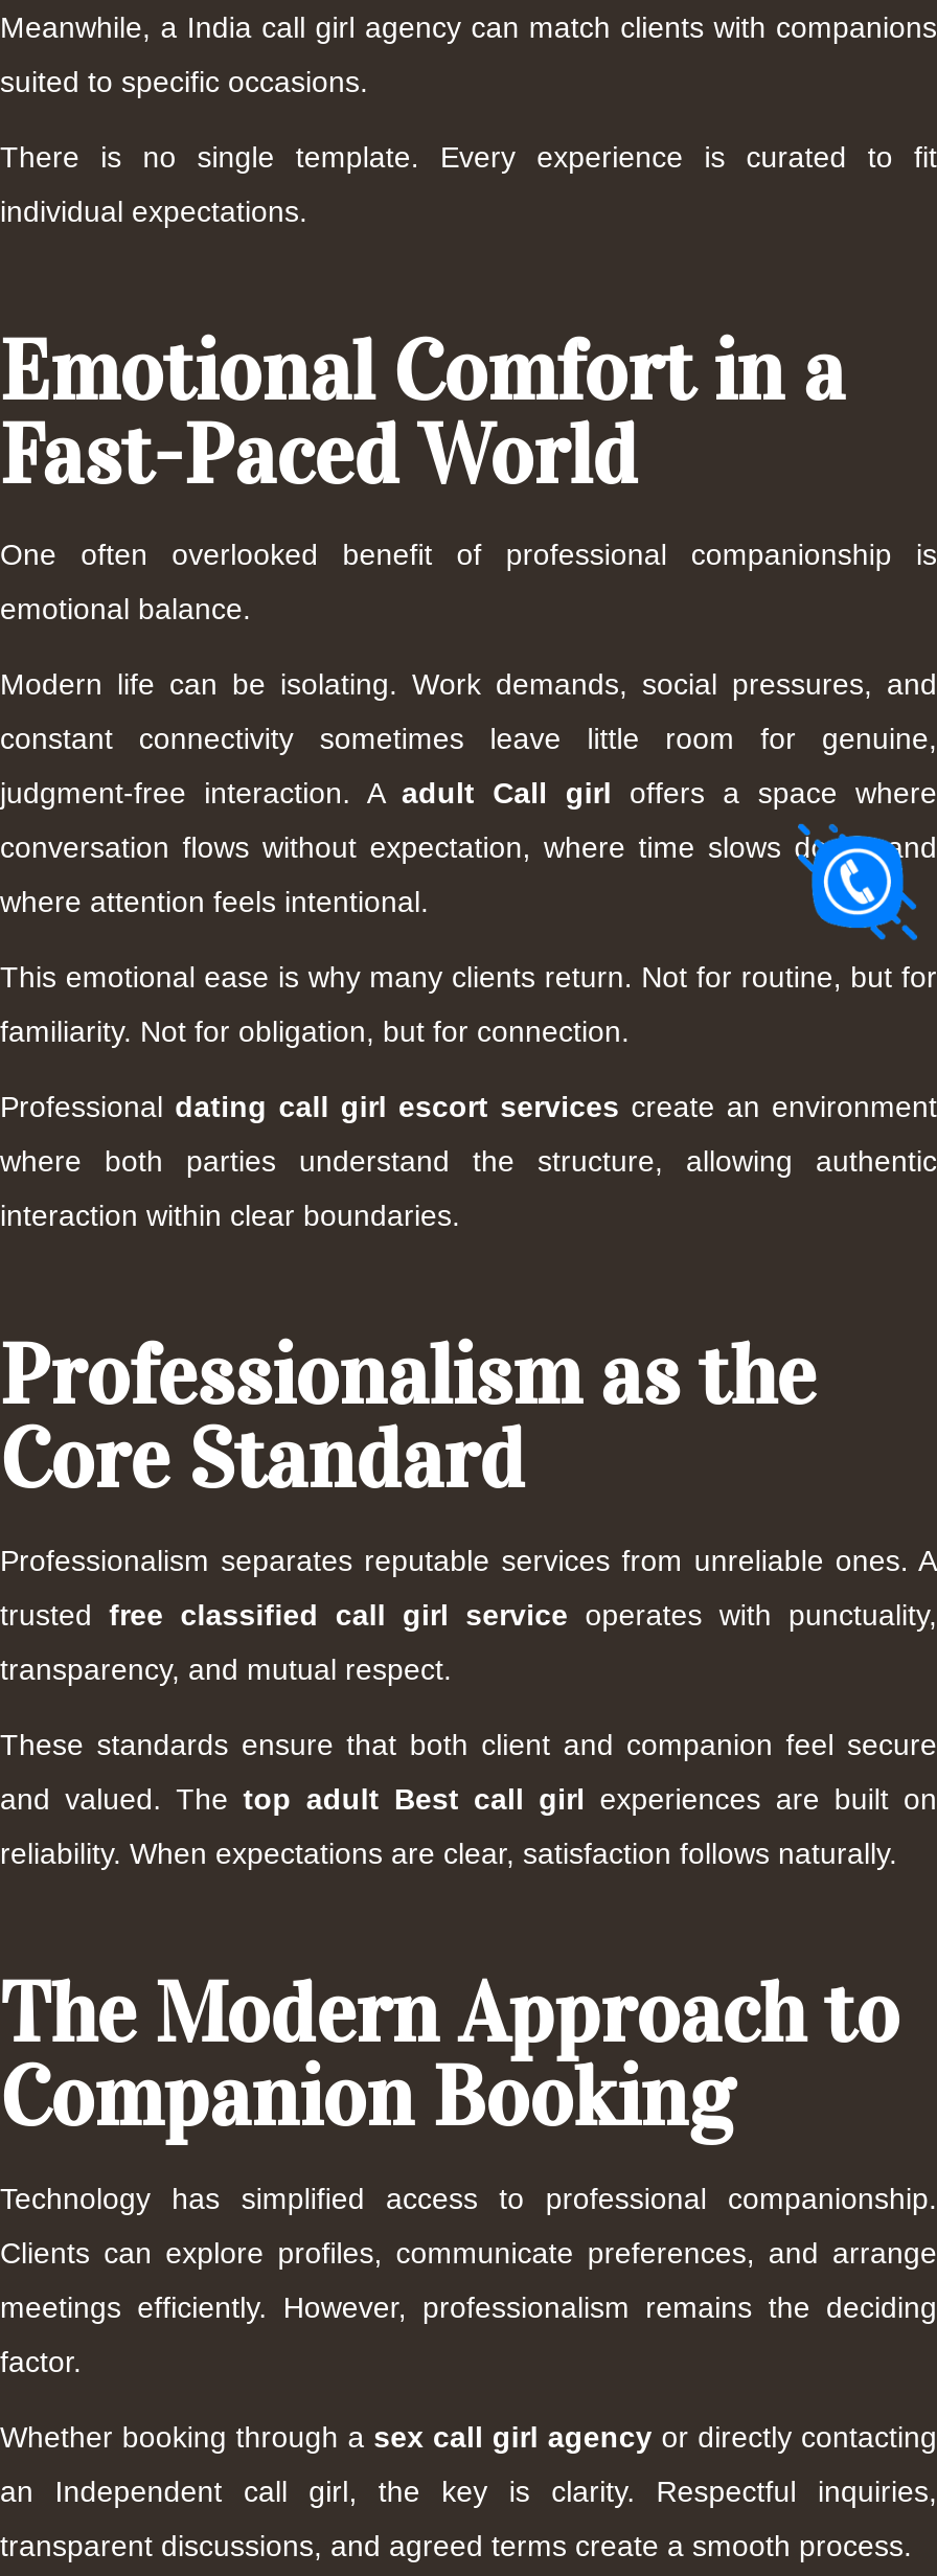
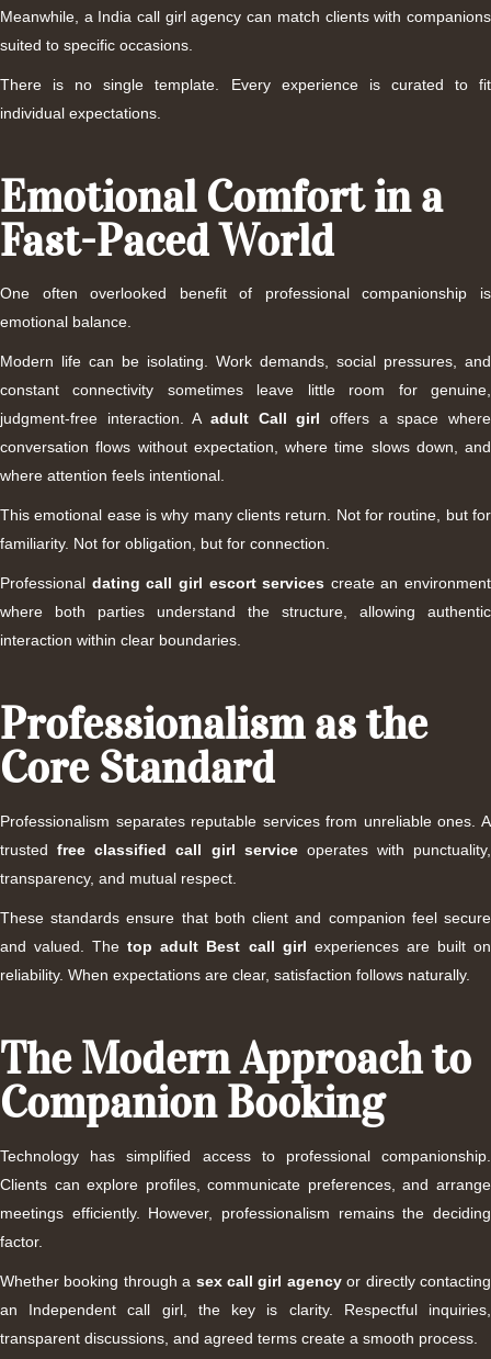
[807,870,918,941] [image] -> none

